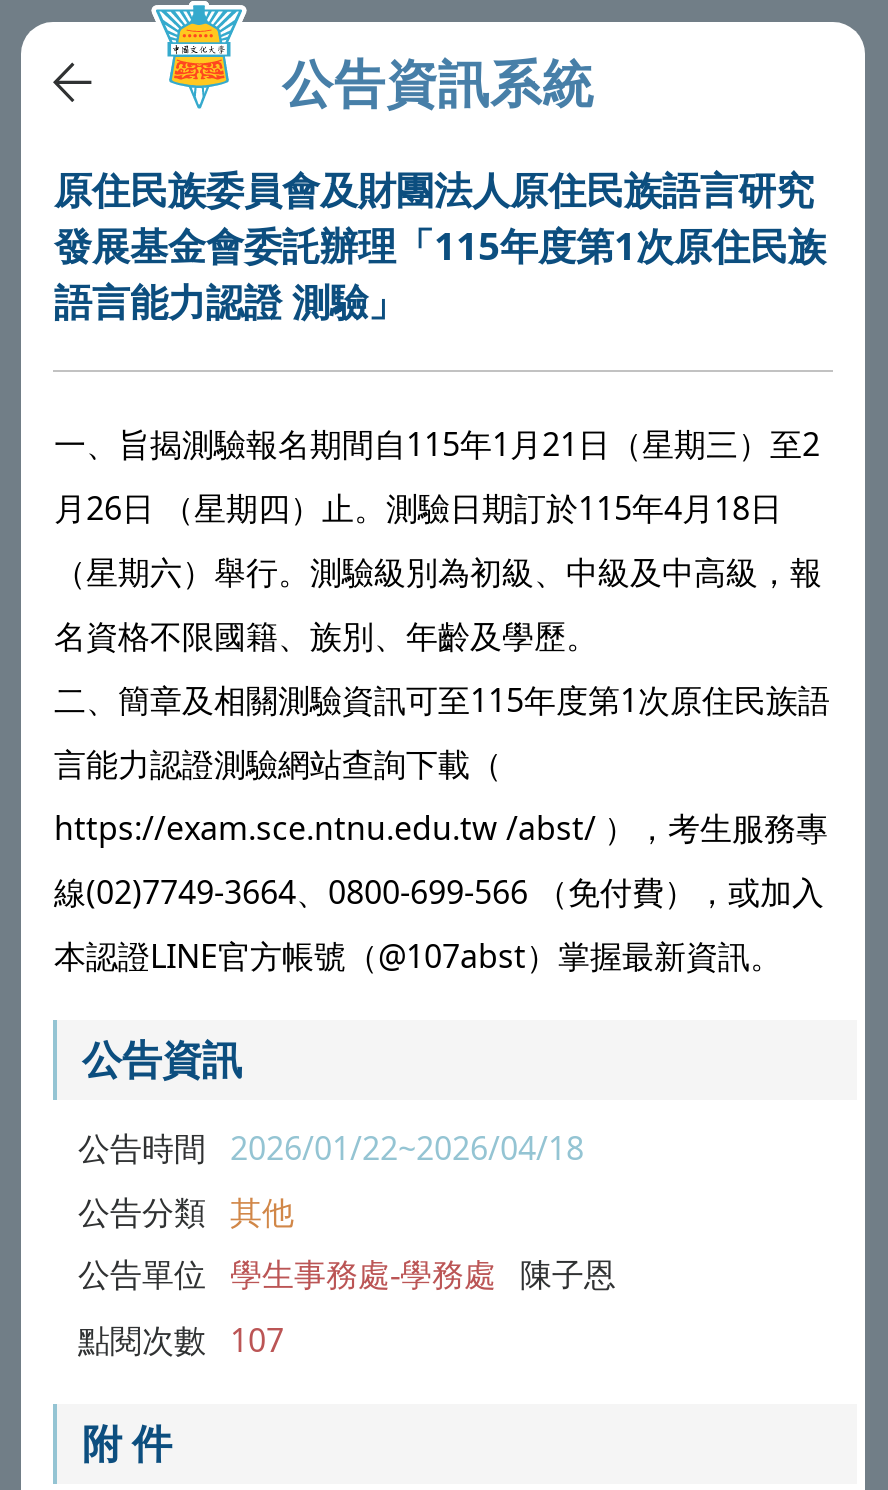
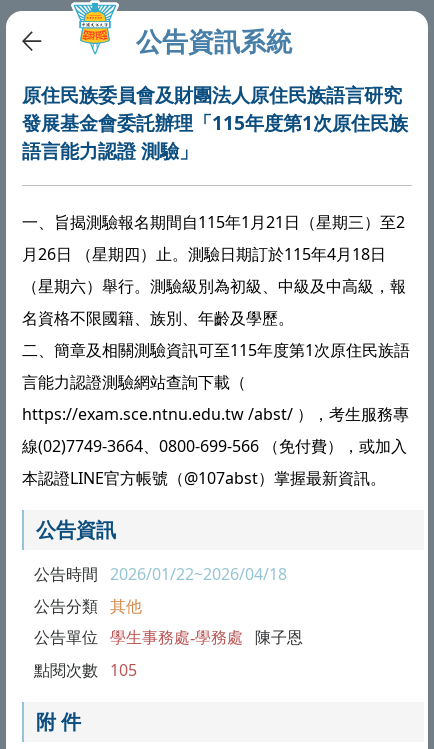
[78,1319,284,1363] 點閱次數 107 -> [34,659,137,681] 點閱次數 105

